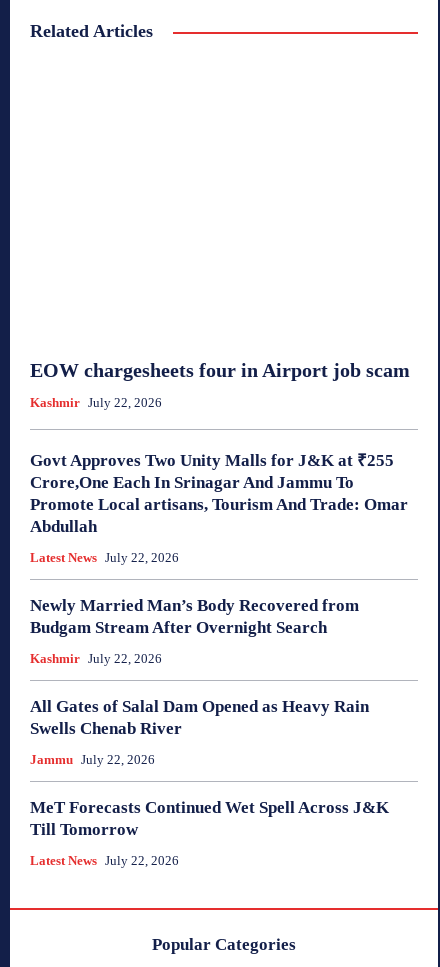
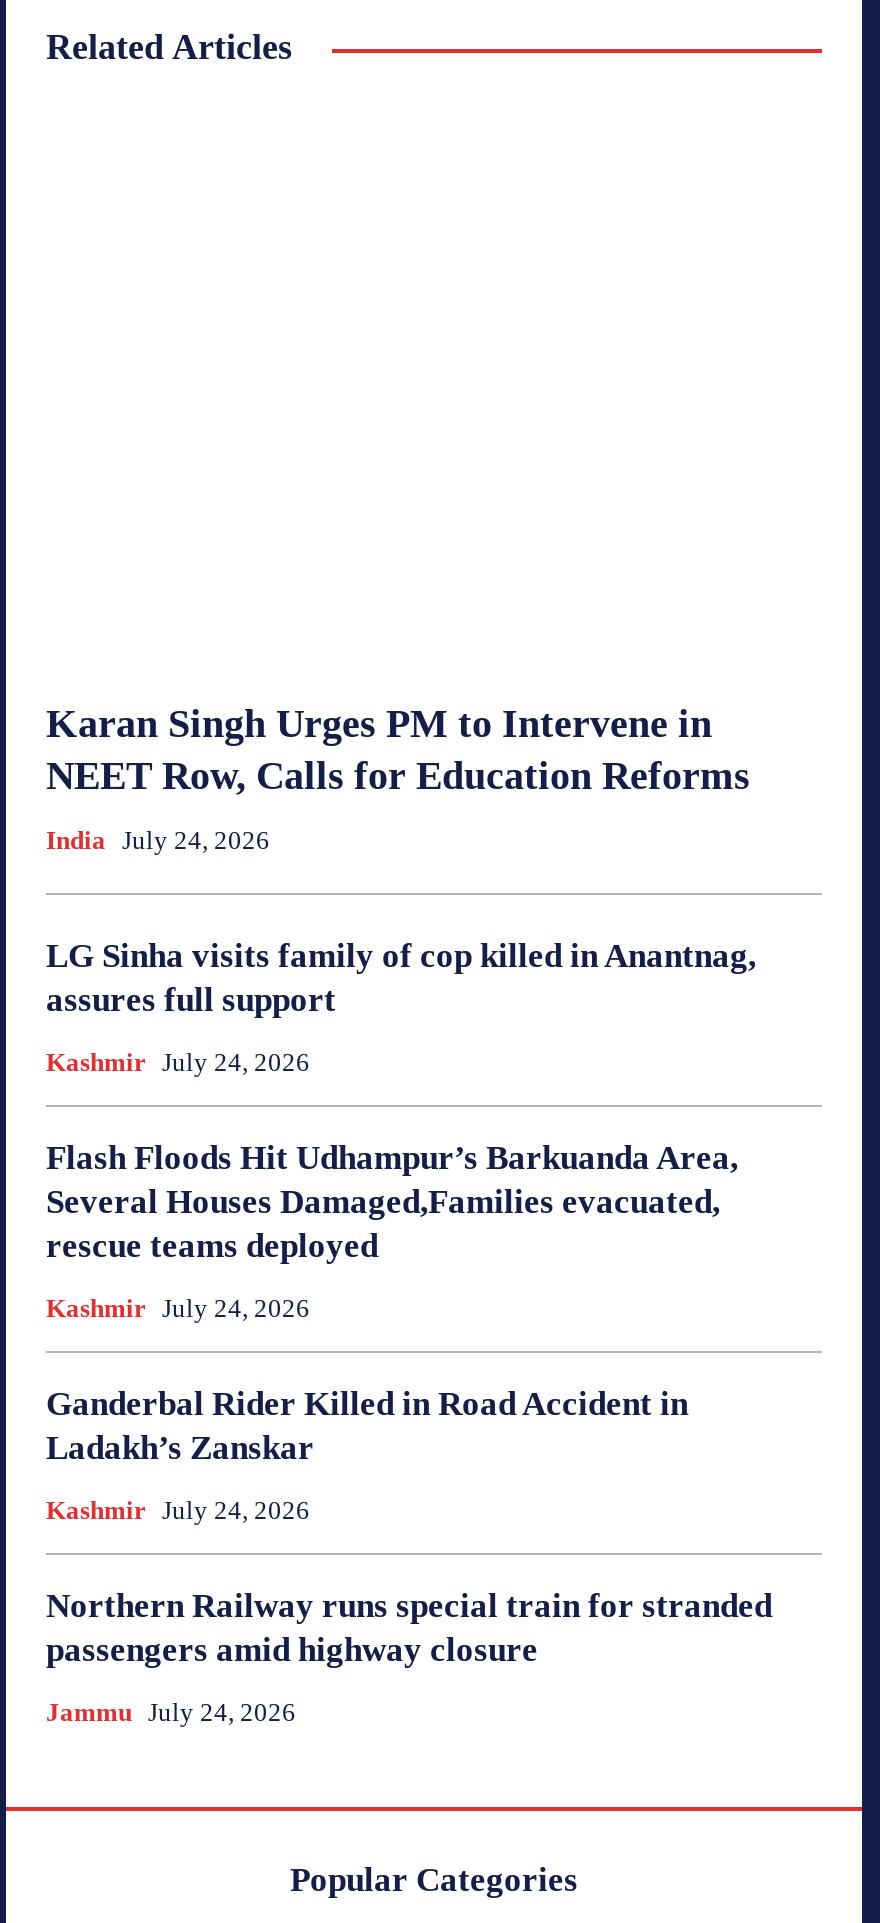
[30,359,410,381] EOW chargesheets four in Airport job scam -> [46,702,750,798] Karan Singh Urges PM to Intervene in | NEET Row, Calls for Education Reforms
[30,395,162,410] Kashmir July 22, 2026 -> [46,826,270,856] India July 24, 2026
[30,451,408,536] Govt Approves Two Unity Malls for J&K at ₹255 | Crore,One Each In Srinagar And Jammu To | Promote Local artisans, Tourism And Trade: Omar | Abdullah -> [46,938,756,1020] LG Sinha visits family of cop killed in Anantnag, | assures full support
[30,550,179,565] Latest News July 22, 2026 -> [46,1048,310,1078] Kashmir July 24, 2026
[30,596,359,637] Newly Married Man’s Body Recovered from | Budgam Stream After Overnight Search -> [46,1140,738,1266] Flash Floods Hit Udhampur’s Barkuanda Area, | Several Houses Damaged,Families evacuated, | rescue teams deployed
[30,651,162,666] Kashmir July 22, 2026 -> [46,1294,310,1324] Kashmir July 24, 2026
[30,697,369,738] All Gates of Salal Dam Opened as Heavy Rain | Swells Chenab River -> [46,1386,688,1468] Ganderbal Rider Killed in Road Accident in | Ladakh’s Zanskar
[30,752,155,767] Jammu July 22, 2026 -> [46,1496,310,1526] Kashmir July 24, 2026
[30,798,389,839] MeT Forecasts Continued Wet Spell Across J&K | Till Tomorrow -> [46,1588,772,1670] Northern Railway runs special train for stranded | passengers amid highway closure
[30,853,179,868] Latest News July 22, 2026 -> [46,1698,296,1728] Jammu July 24, 2026

